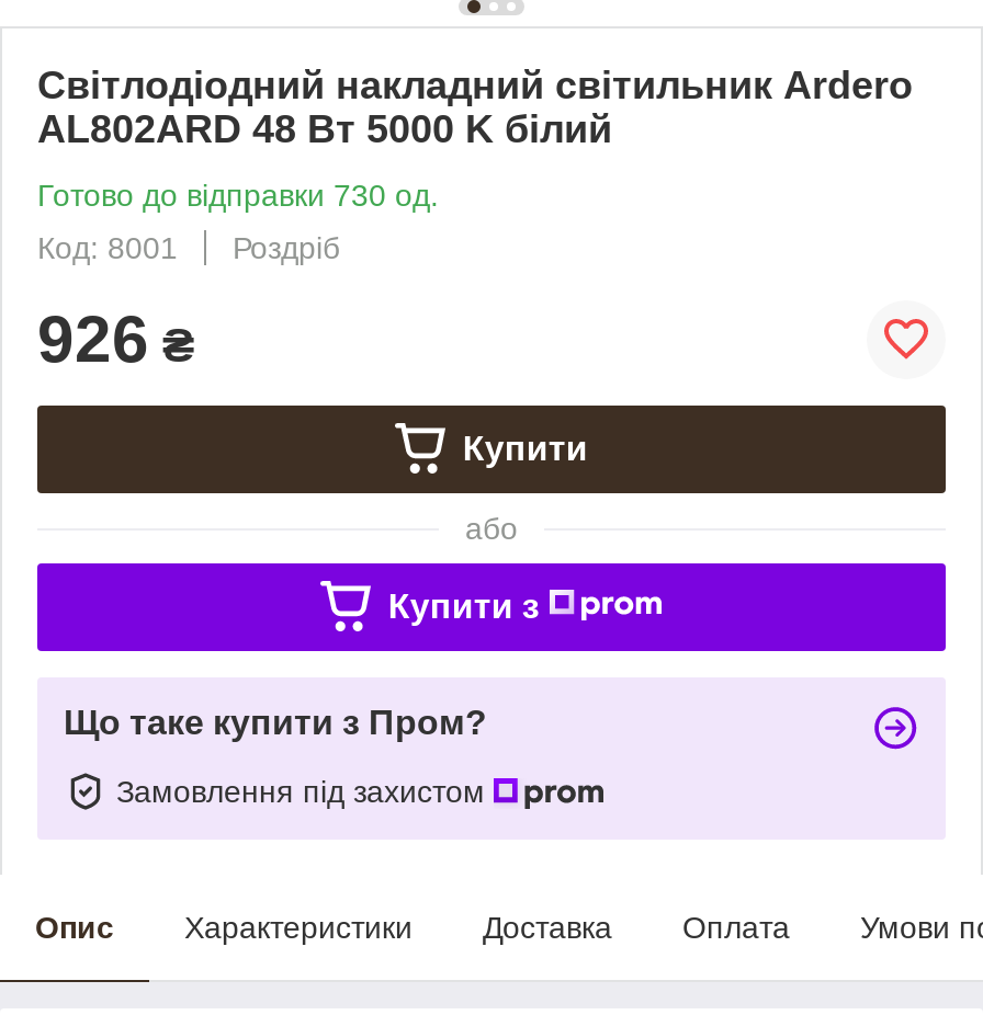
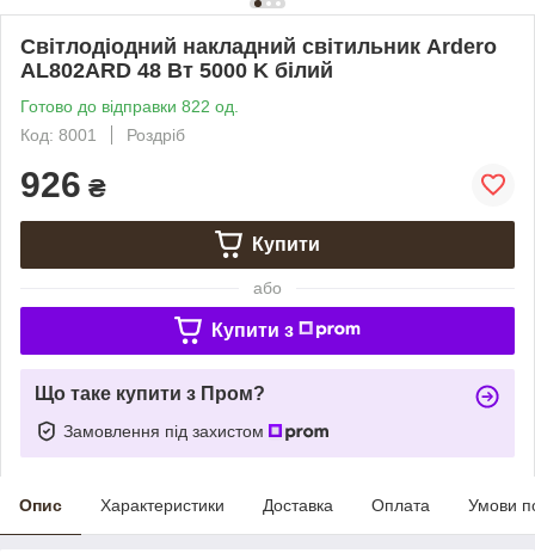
[37,177,439,212] Готово до відправки 730 од. -> [20,97,239,116] Готово до відправки 822 од.

